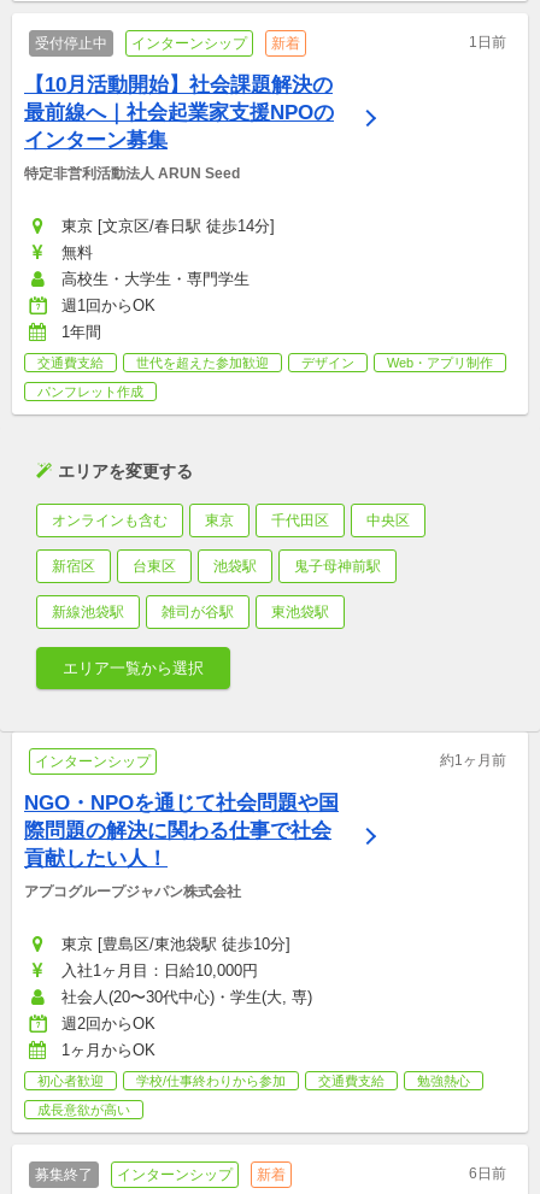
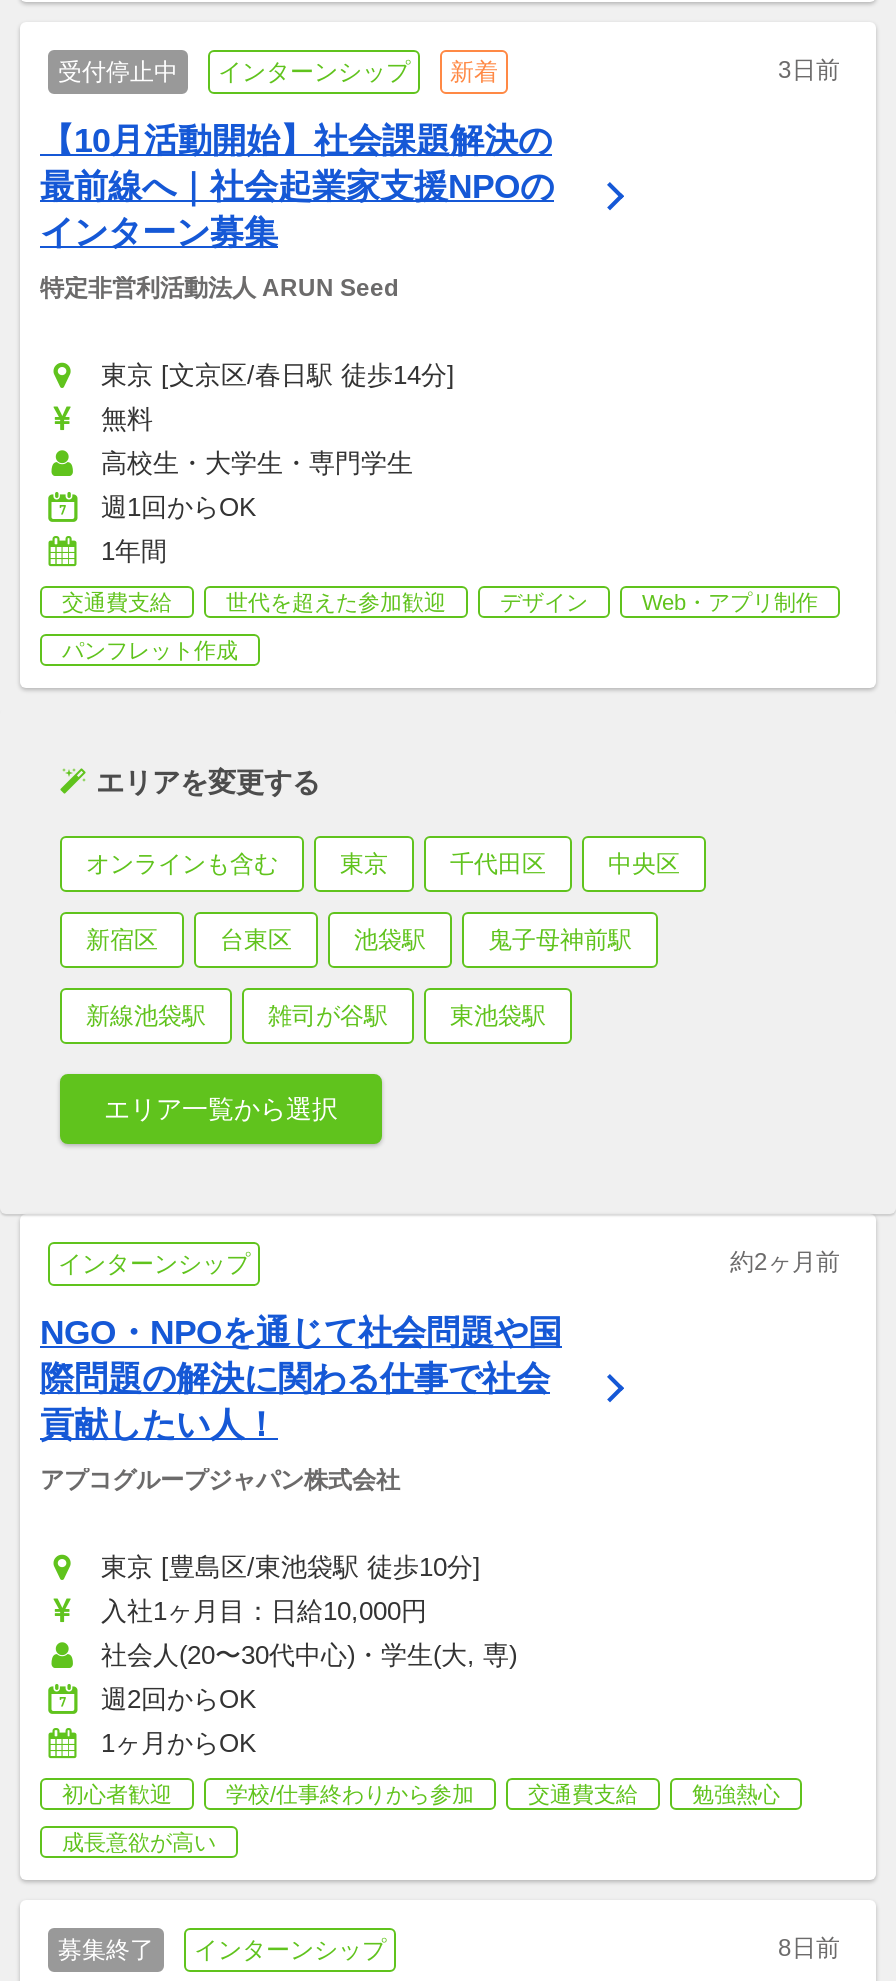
[469,33,506,50] 1日前 -> [778,55,840,83] 3日前
[440,751,506,768] 約1ヶ月前 -> [730,1247,840,1275] 約2ヶ月前
[257,1164,506,1183] 新着 | 6日前 -> [778,1933,840,1961] 8日前

